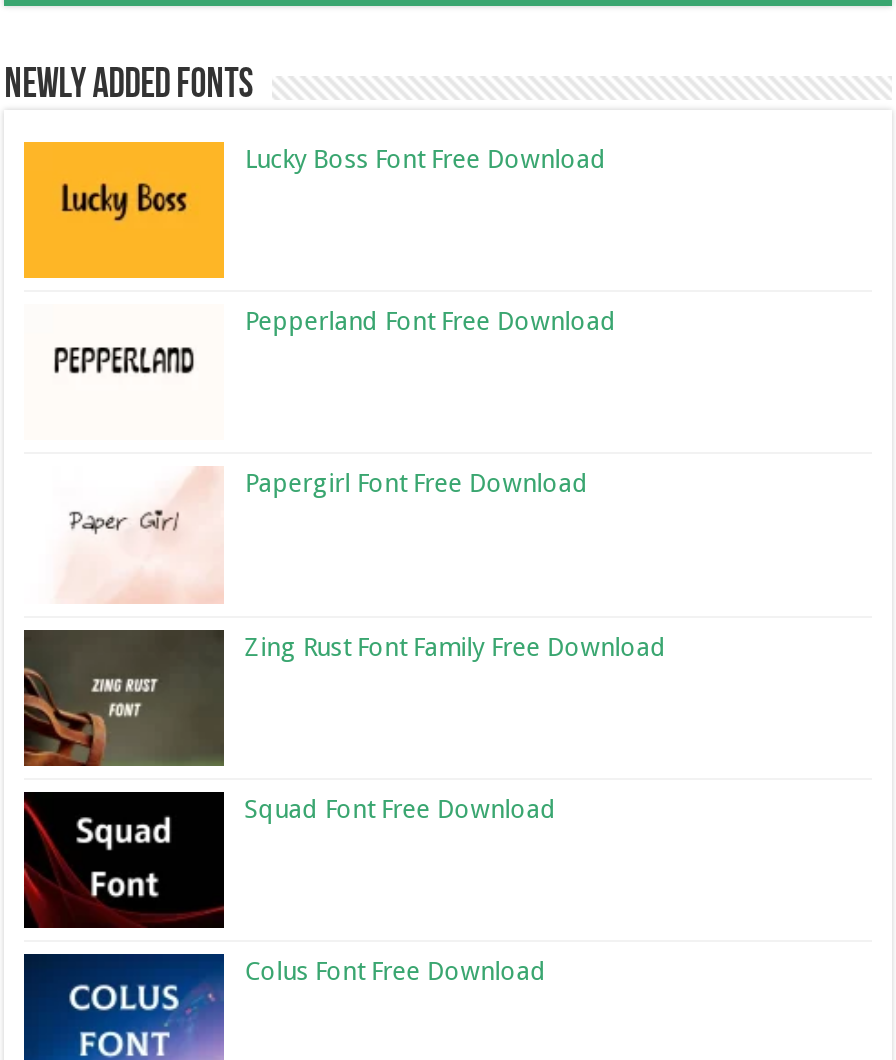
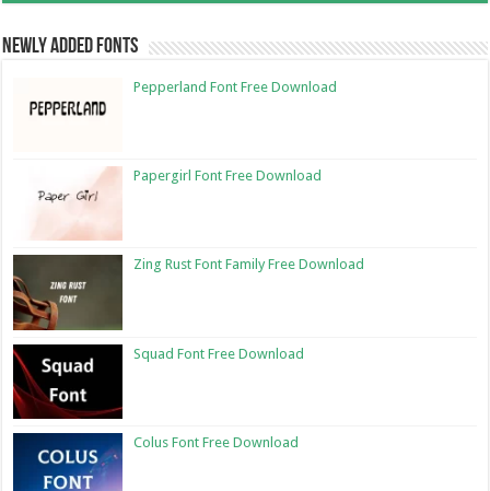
[22,140,606,280] [image] | Lucky Boss Font Free Download -> none

